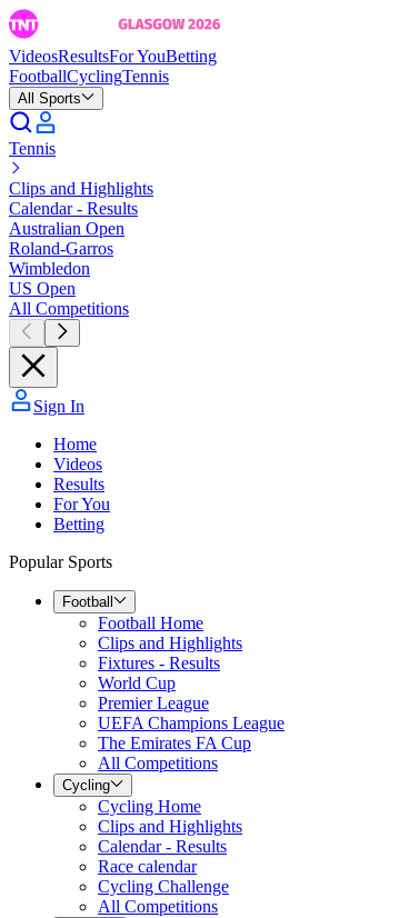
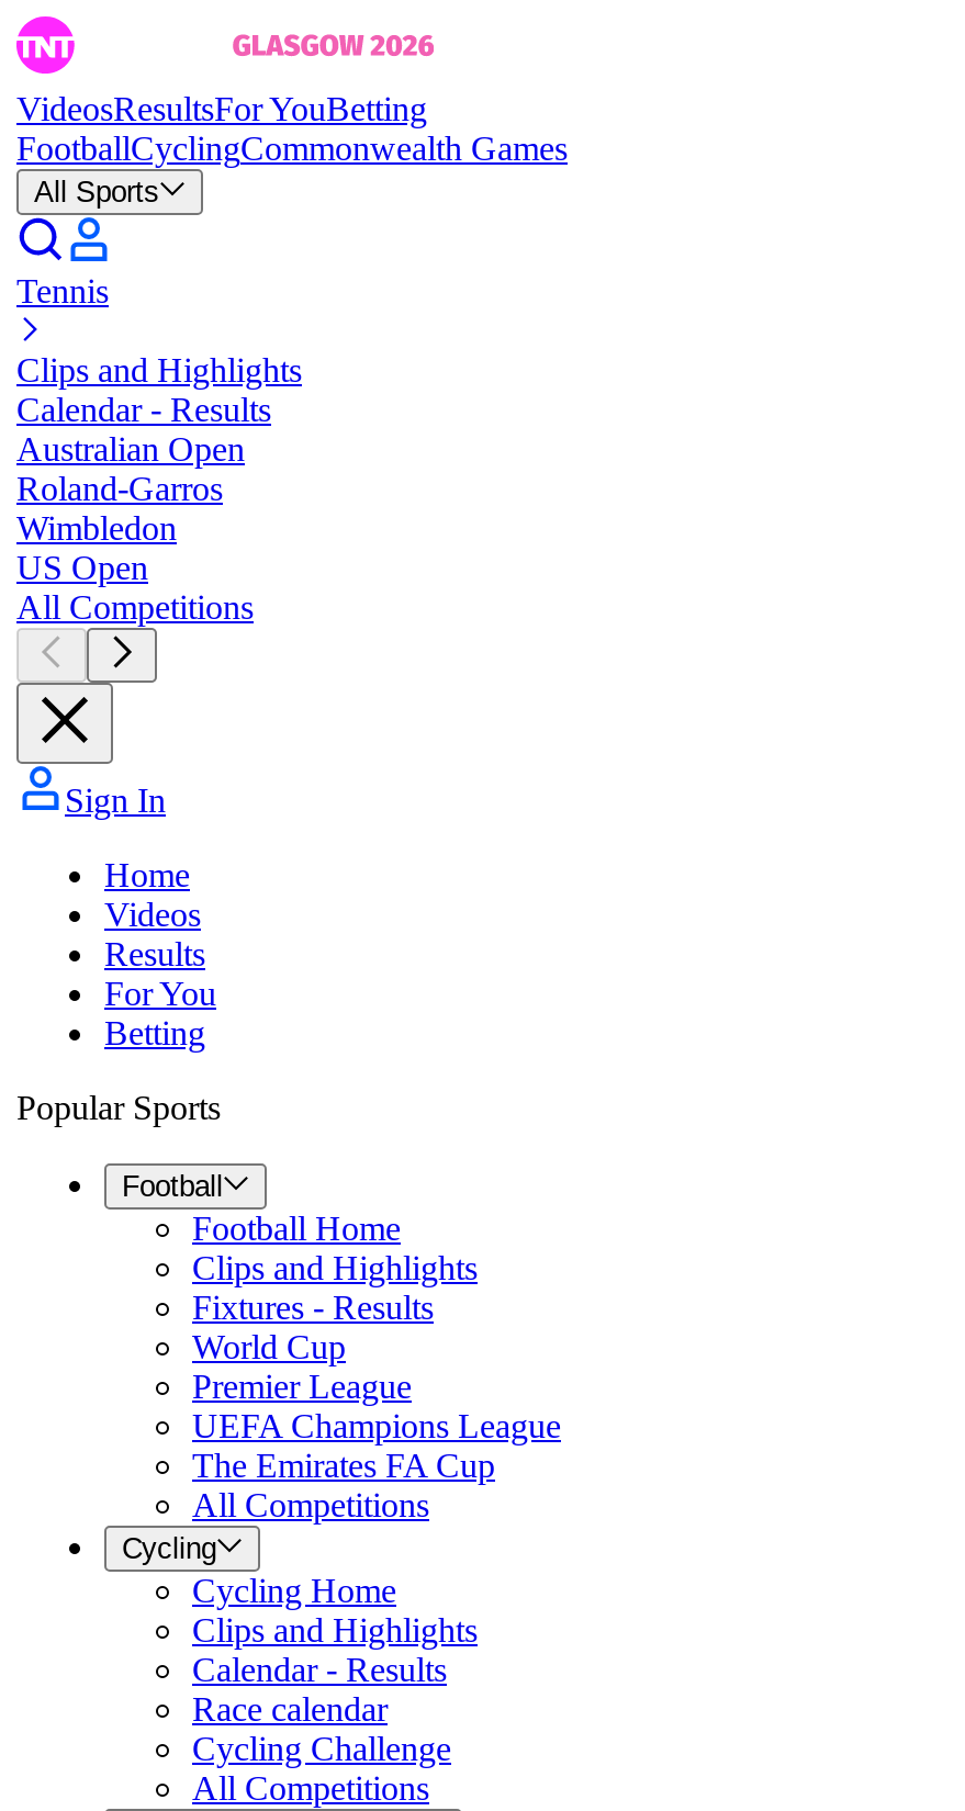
[9,67,169,86] FootballCyclingTennis -> [16,130,568,167] FootballCyclingCommonwealth Games

